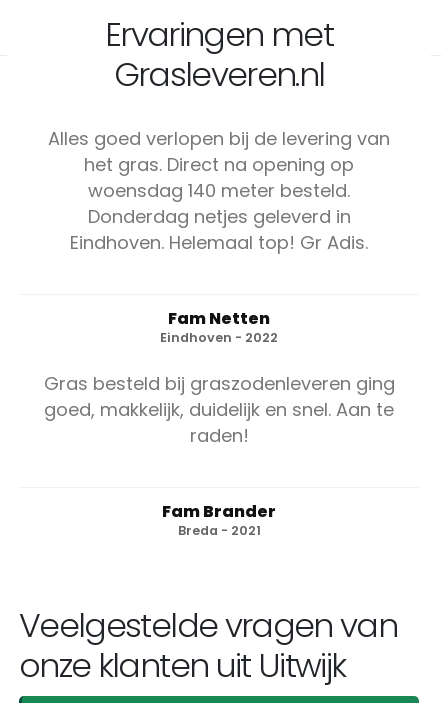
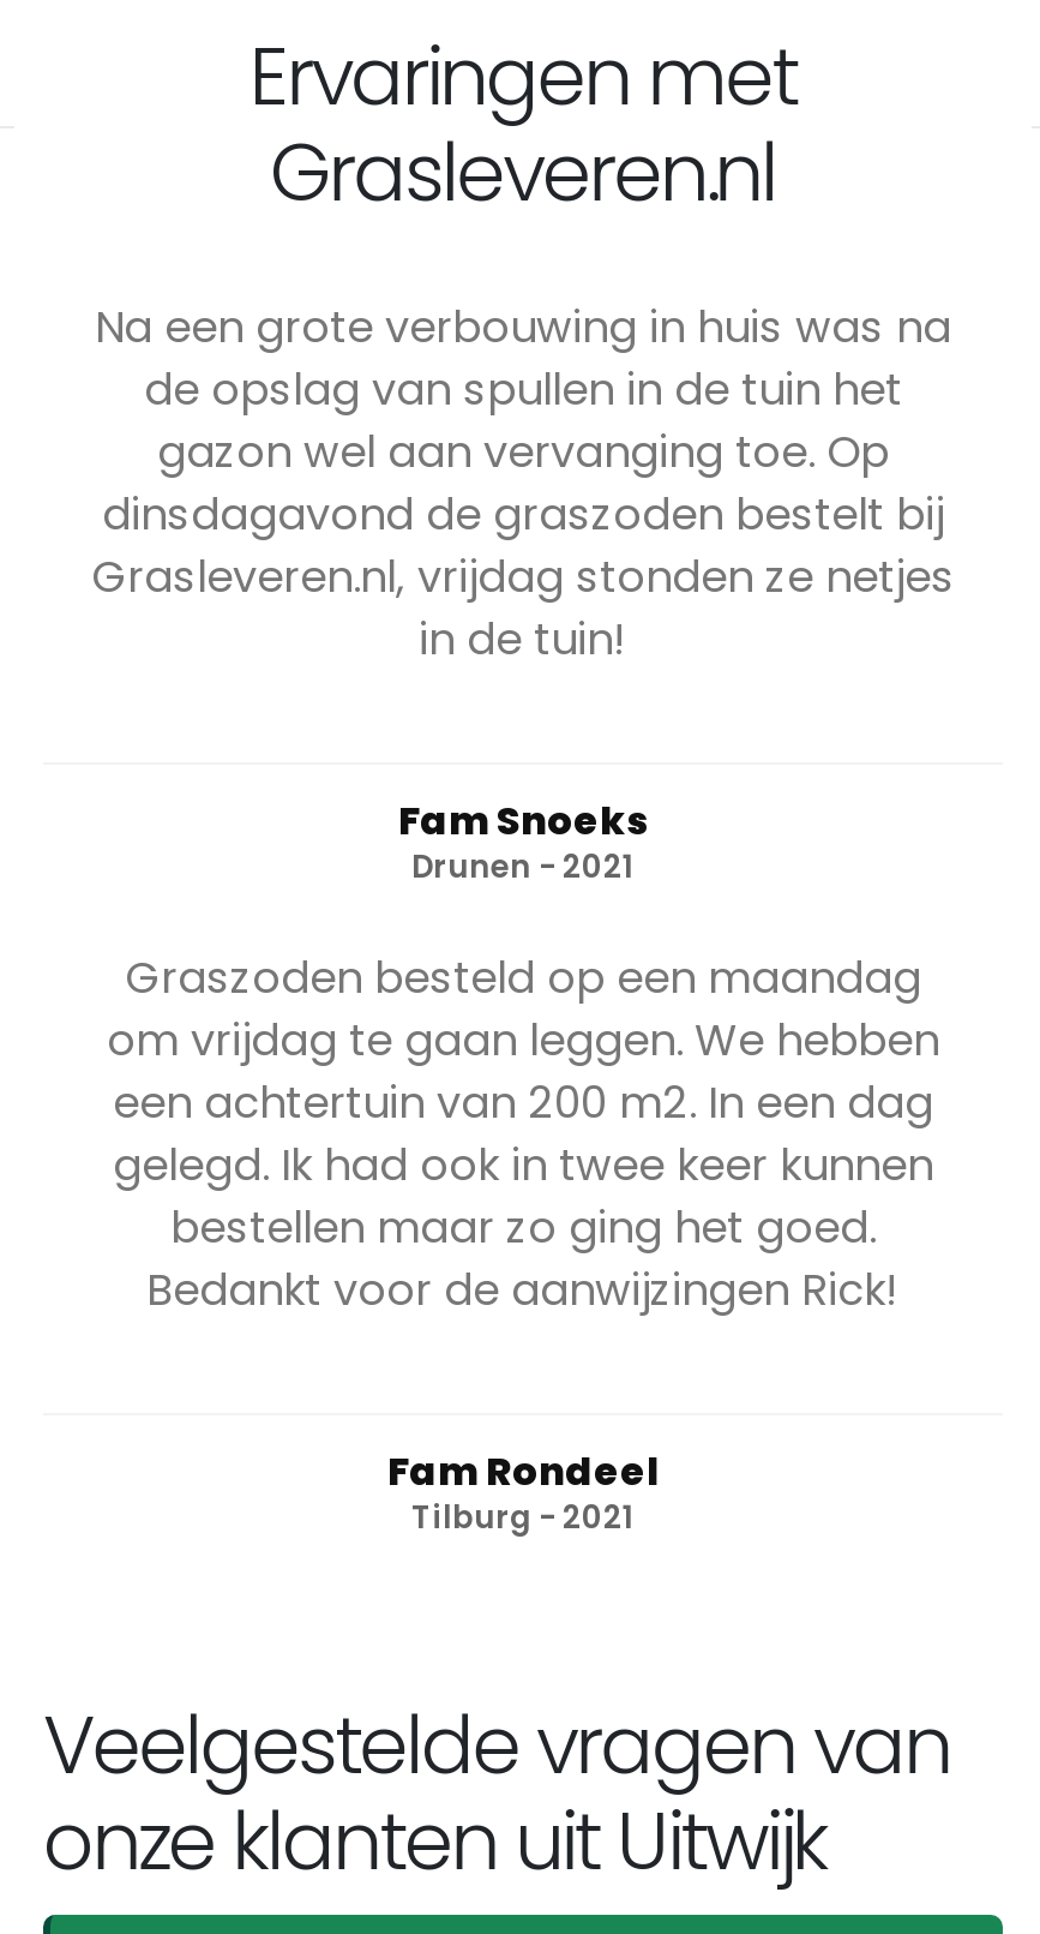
[48,125,390,254] Alles goed verlopen bij de levering van | het gras. Direct na opening op | woensdag 140 meter besteld. | Donderdag netjes geleverd in | Eindhoven. Helemaal top! Gr Adis. -> [91,295,955,667] Na een grote verbouwing in huis was na | de opslag van spullen in de tuin het | gazon wel aan vervanging toe. Op | dinsdagavond de graszoden bestelt bij | Grasleveren.nl, vrijdag stonden ze netjes | in de tuin!
[160,306,278,345] Fam Netten | Eindhoven - 2022 -> [398,792,648,886] Fam Snoeks | Drunen - 2021
[43,370,394,447] Gras besteld bij graszodenleveren ging | goed, makkelijk, duidelijk en snel. Aan te | raden! -> [107,946,939,1318] Graszoden besteld op een maandag | om vrijdag te gaan leggen. We hebben | een achtertuin van 200 m2. In een dag | gelegd. Ik had ook in twee keer kunnen | bestellen maar zo ging het goed. | Bedankt voor de aanwijzingen Rick!
[162,499,276,538] Fam Brander | Breda - 2021 -> [387,1443,659,1537] Fam Rondeel | Tilburg - 2021

